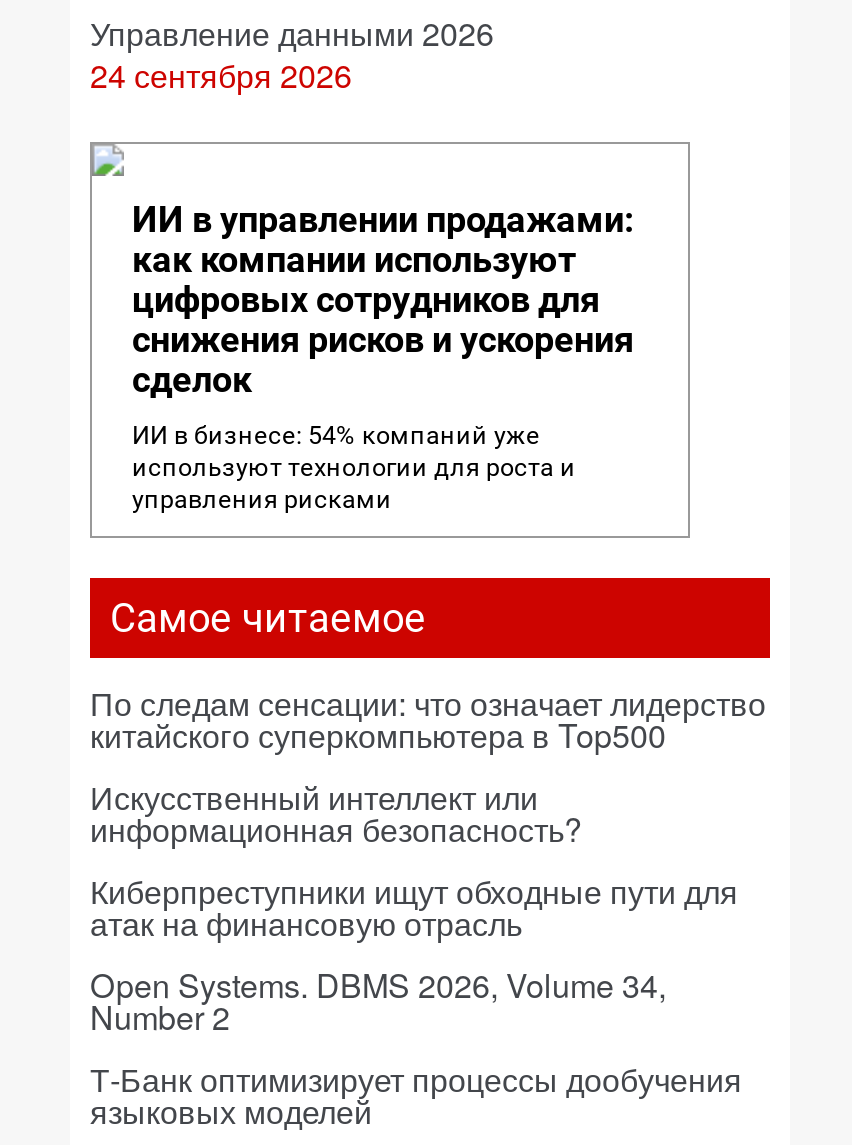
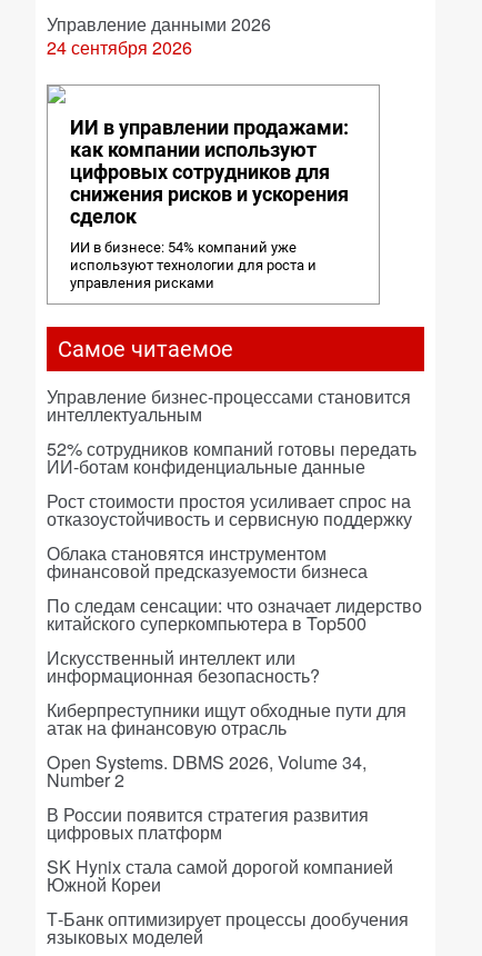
none -> [47,384,416,584] Управление бизнес-процессами становится | интеллектуальным | 52% сотрудников компаний готовы передать | ИИ-ботам конфиденциальные данные | Рост стоимости простоя усиливает спрос на | отказоустойчивость и сервисную поддержку | Облака становятся инструментом | финансовой предсказуемости бизнеса
none -> [47,801,393,897] В России появится стратегия развития | цифровых платформ | SK Hynix стала самой дорогой компанией | Южной Кореи

